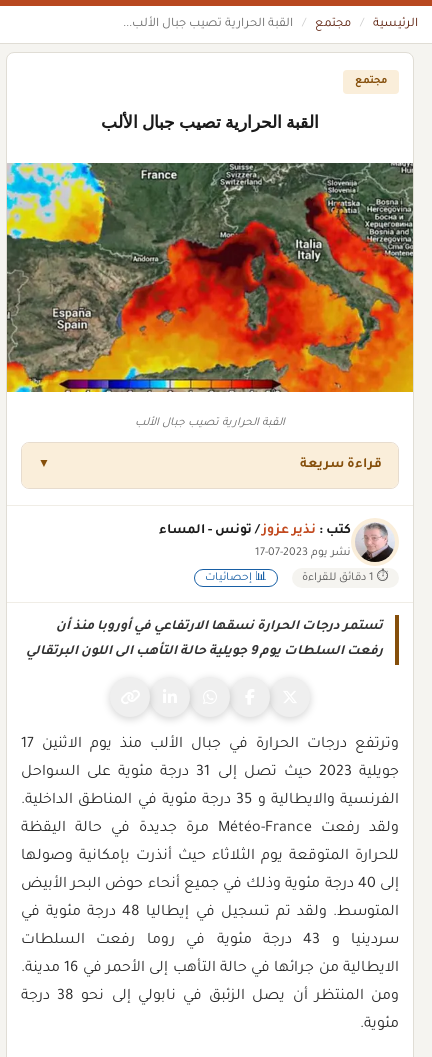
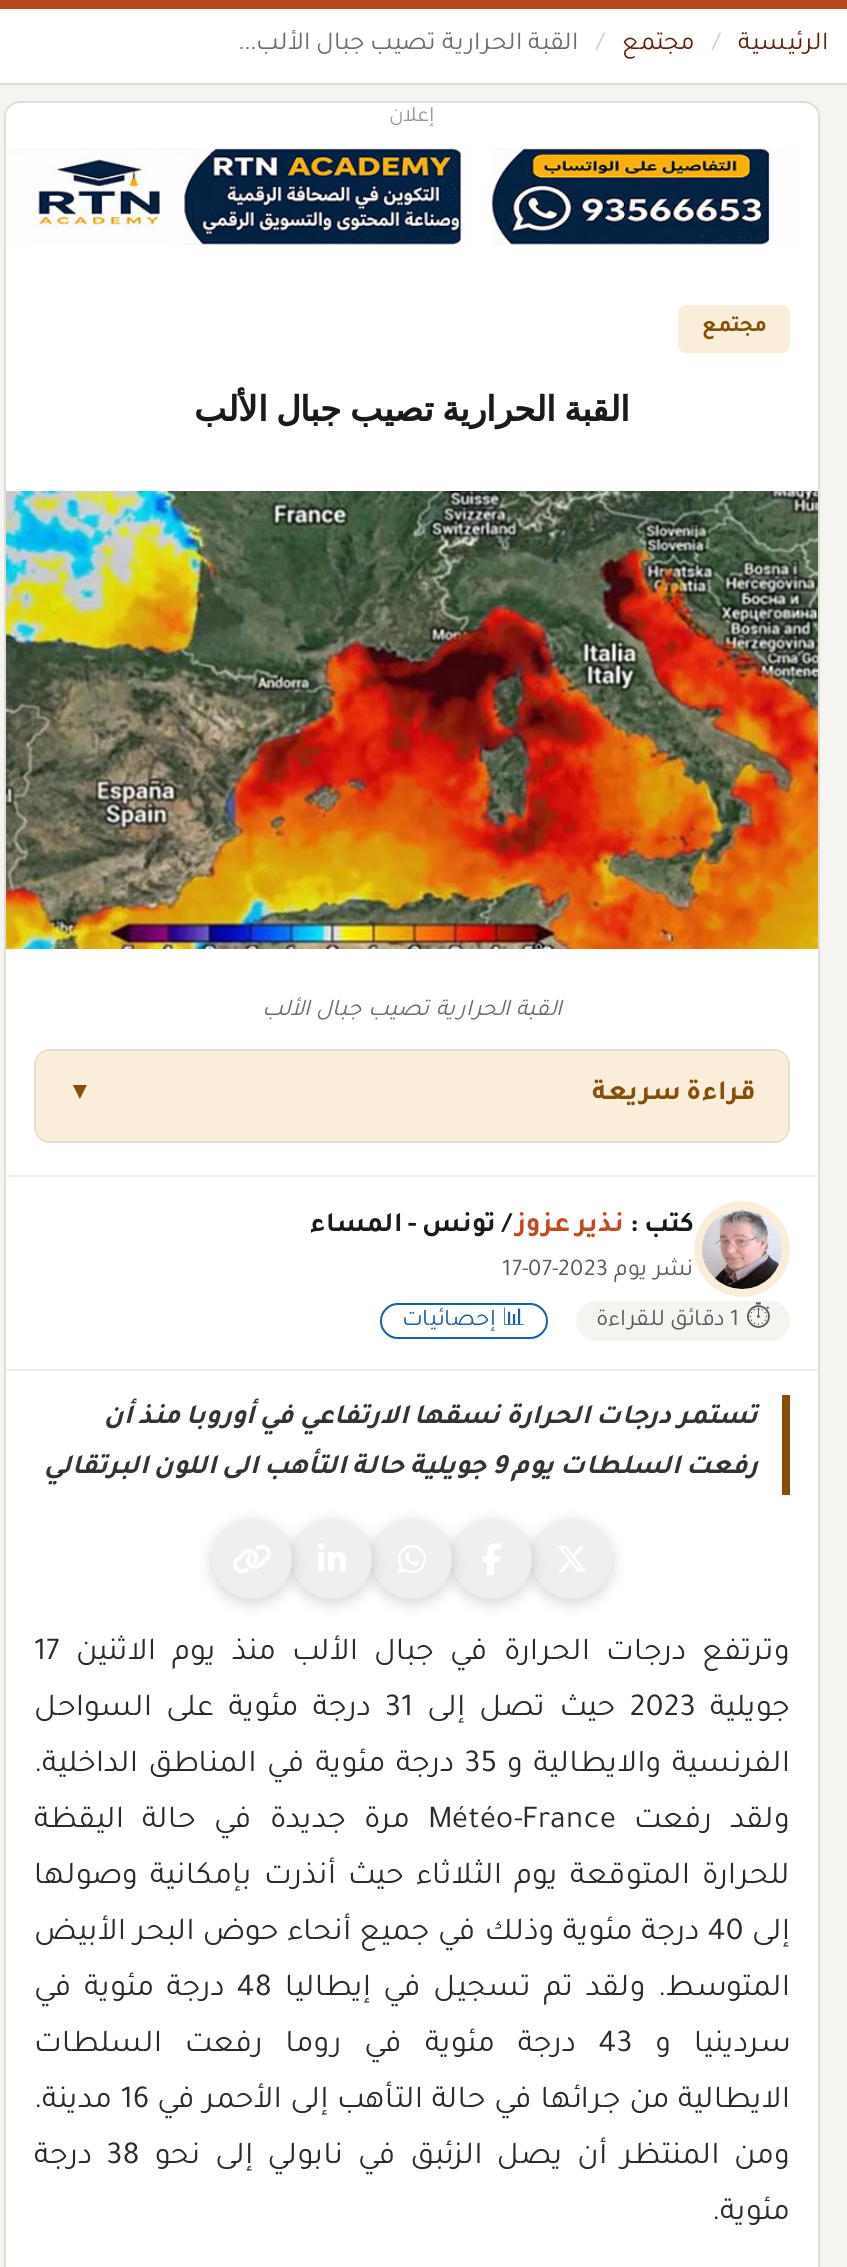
none -> [36,157,162,227] [image]
none -> [182,147,464,247] [image]
none -> [389,107,435,129] إعلان
none -> [490,141,786,247] [image]

